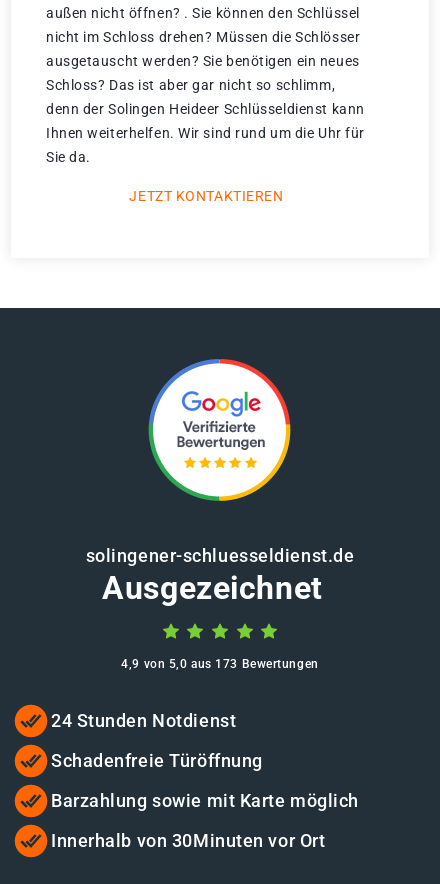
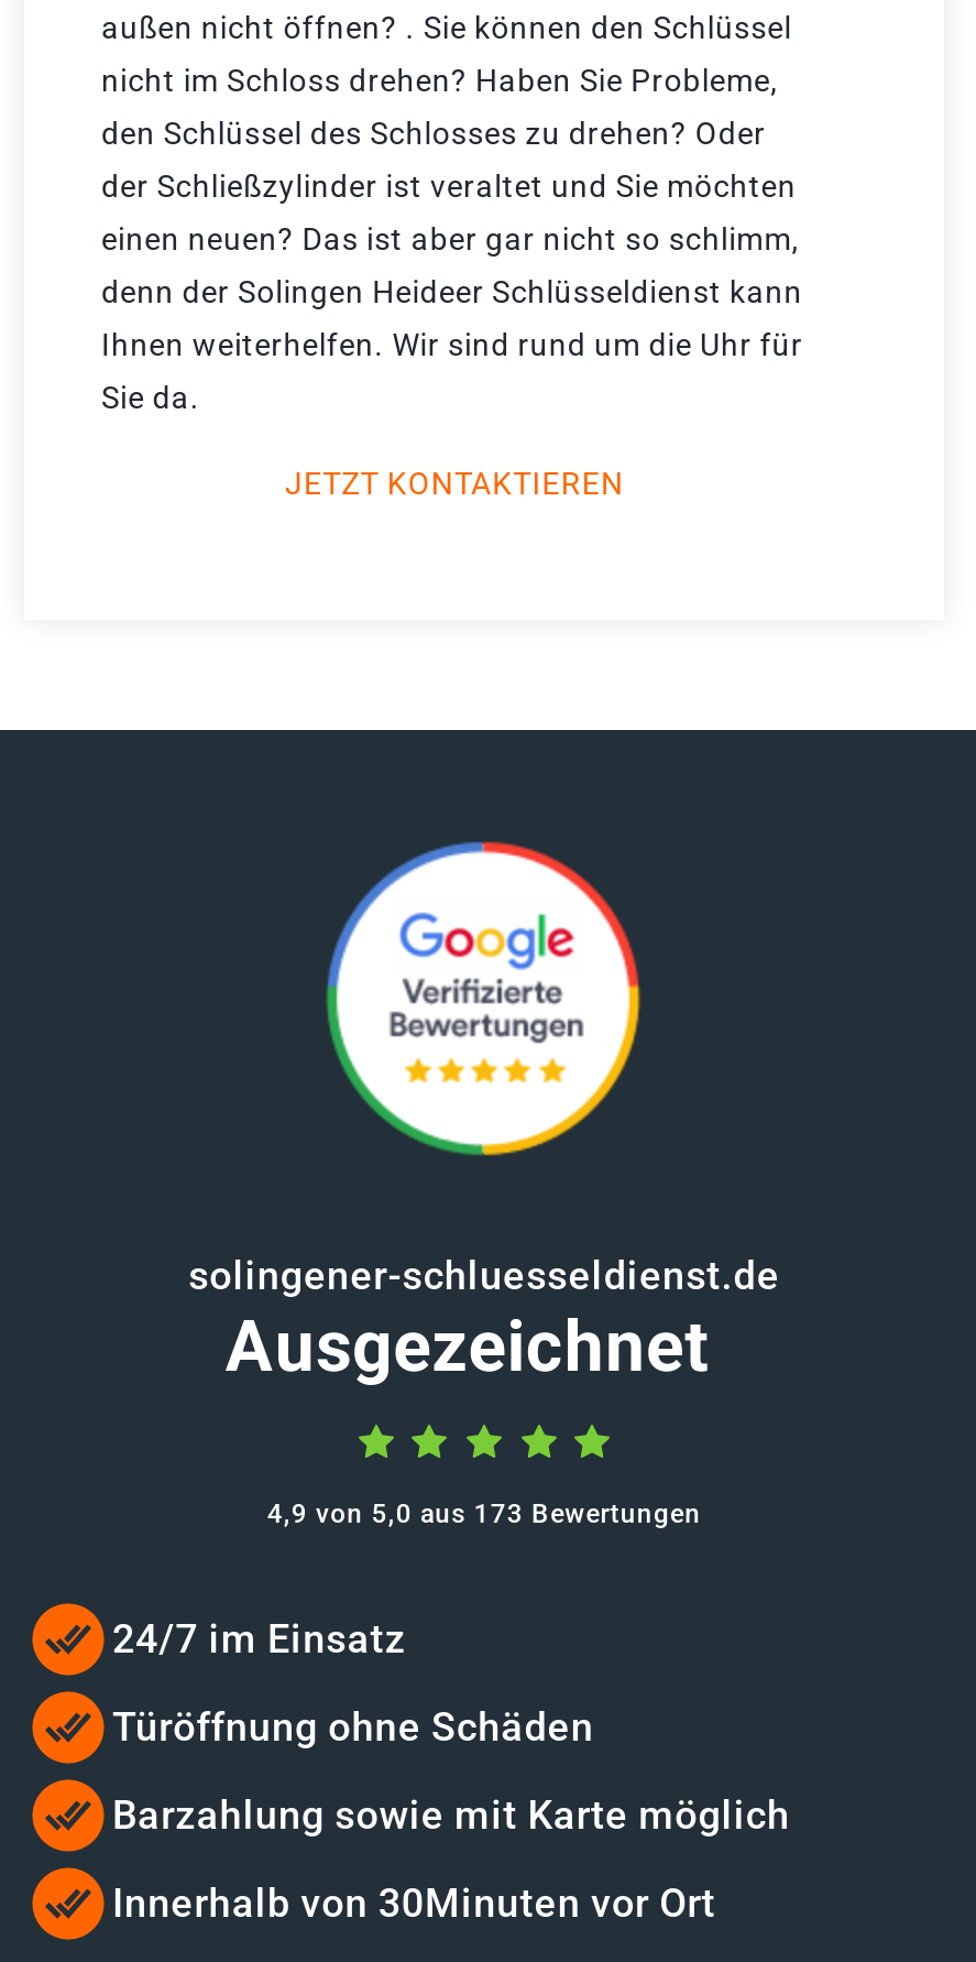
[46,29,360,93] nicht im Schloss drehen? Müssen die Schlösser | ausgetauscht werden? Sie benötigen ein neues | Schloss? Das ist aber gar nicht so schlimm, -> [101,63,800,257] nicht im Schloss drehen? Haben Sie Probleme, | den Schlüssel des Schlosses zu drehen? Oder | der Schließzylinder ist veraltet und Sie möchten | einen neuen? Das ist aber gar nicht so schlimm,
[51,710,236,731] 24 Stunden Notdienst -> [112,1616,406,1662] 24/7 im Einsatz
[51,750,263,771] Schadenfreie Türöffnung -> [112,1704,594,1750] Türöffnung ohne Schäden

